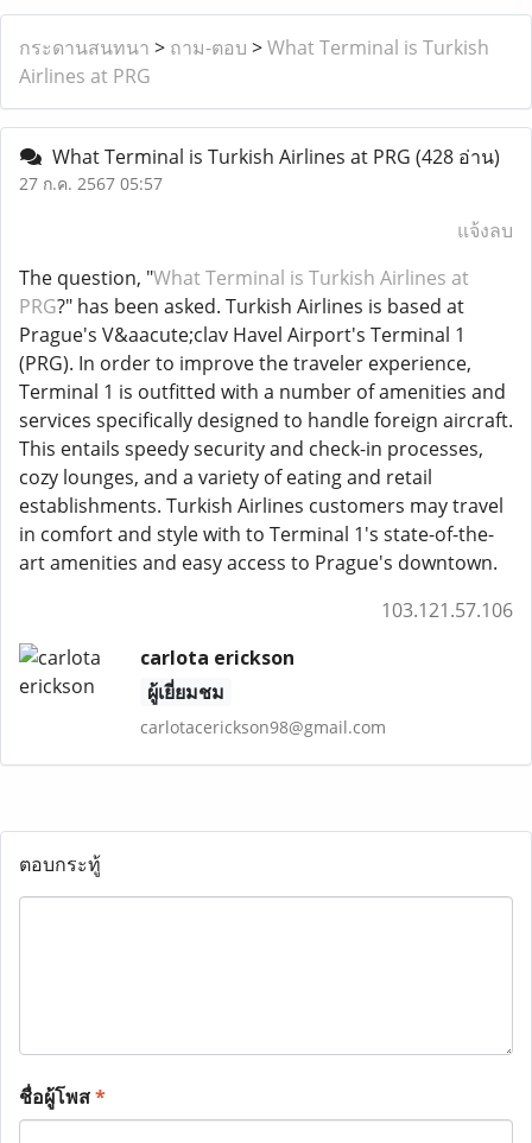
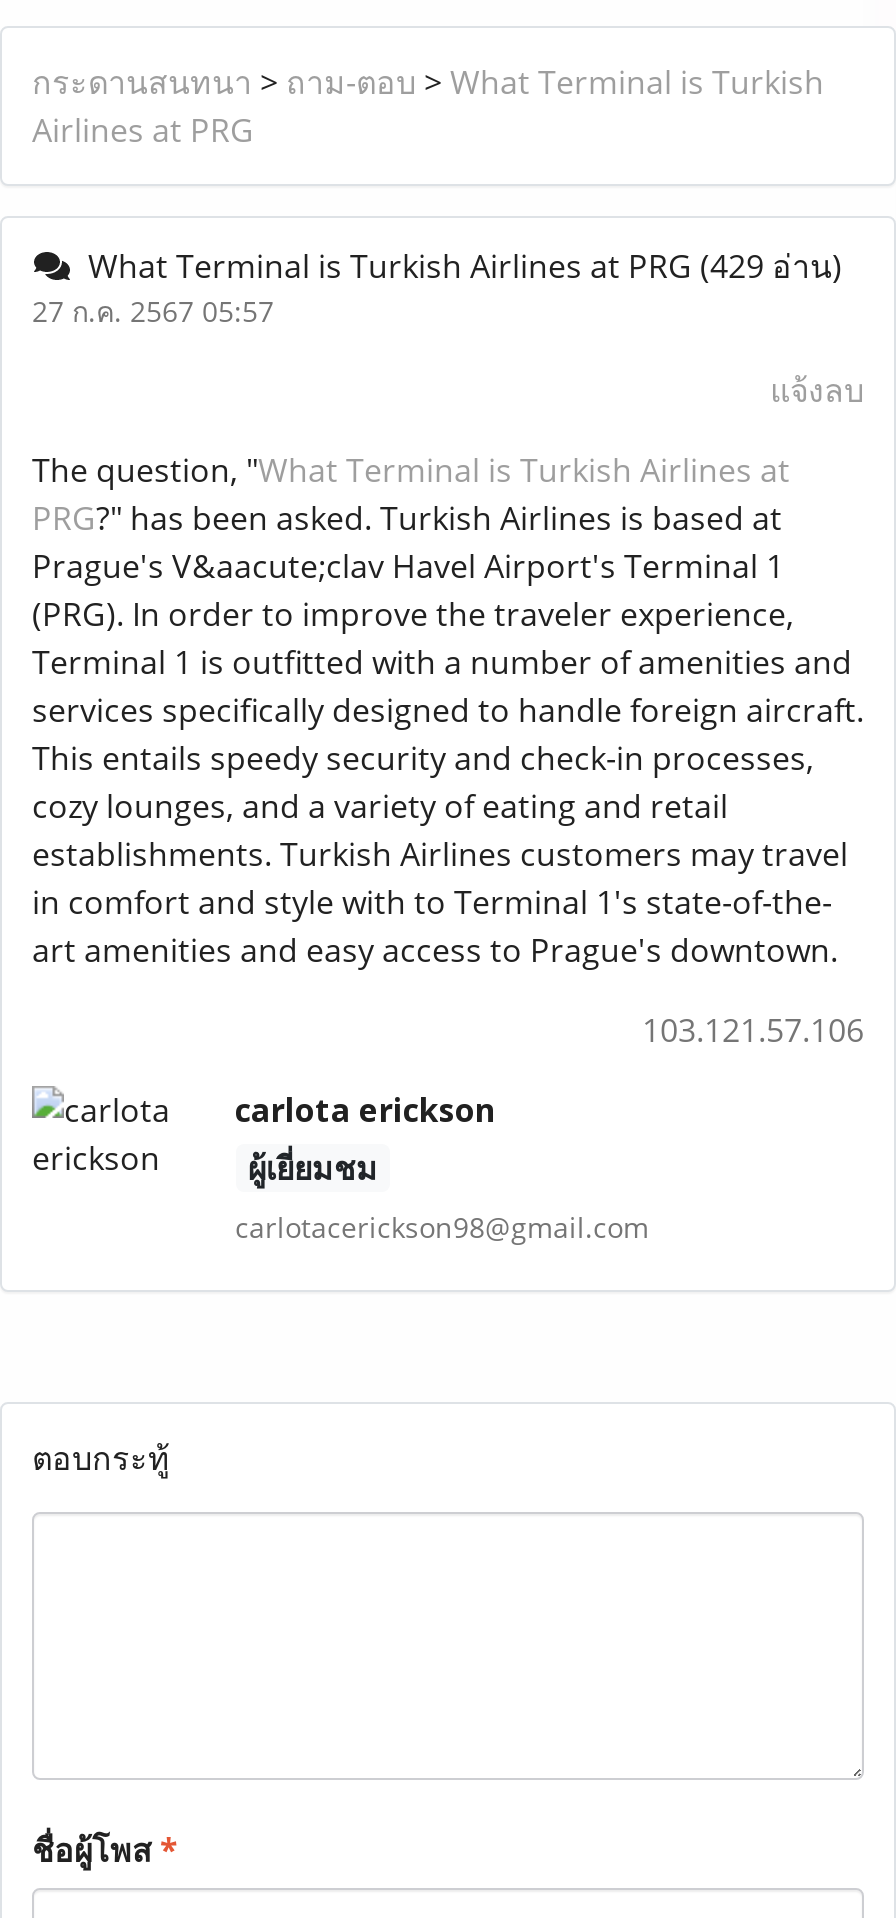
[43,144,500,170] What Terminal is Turkish Airlines at PRG (428 อ่าน) -> [72,244,842,288] What Terminal is Turkish Airlines at PRG (429 อ่าน)

